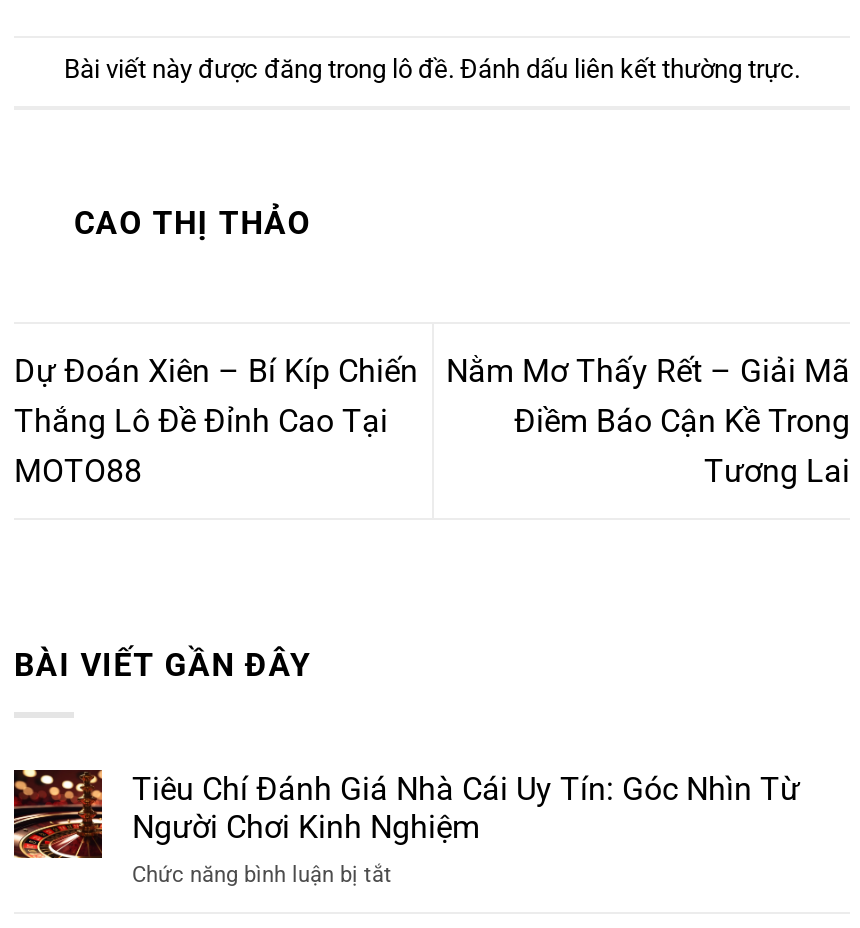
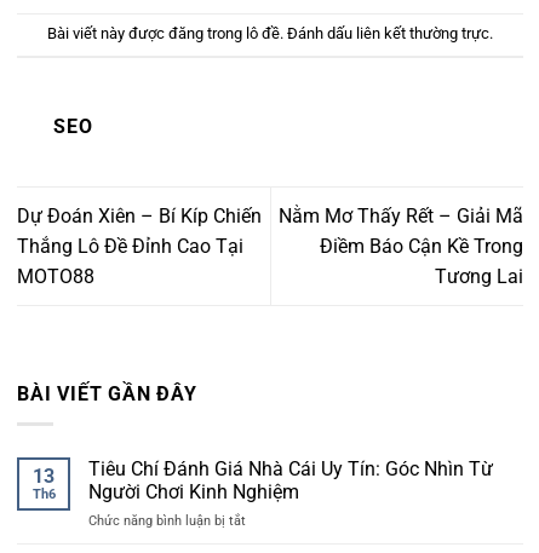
[74,204,311,242] CAO THỊ THẢO -> [53,115,93,138] SEO
none -> [32,464,55,502] 13 | Th6

